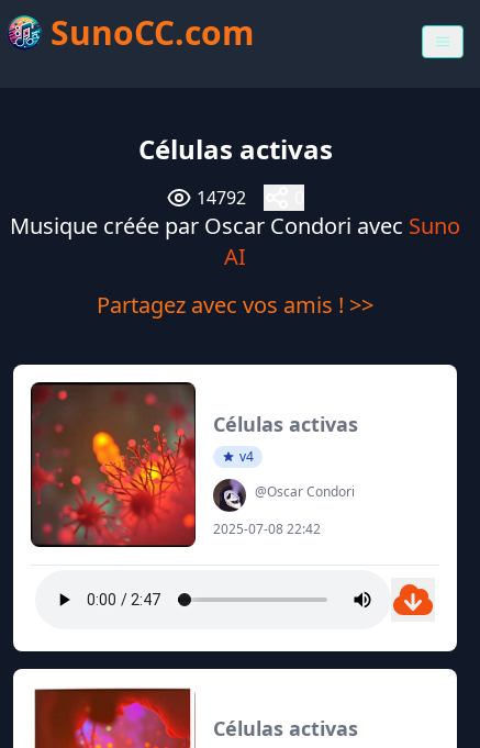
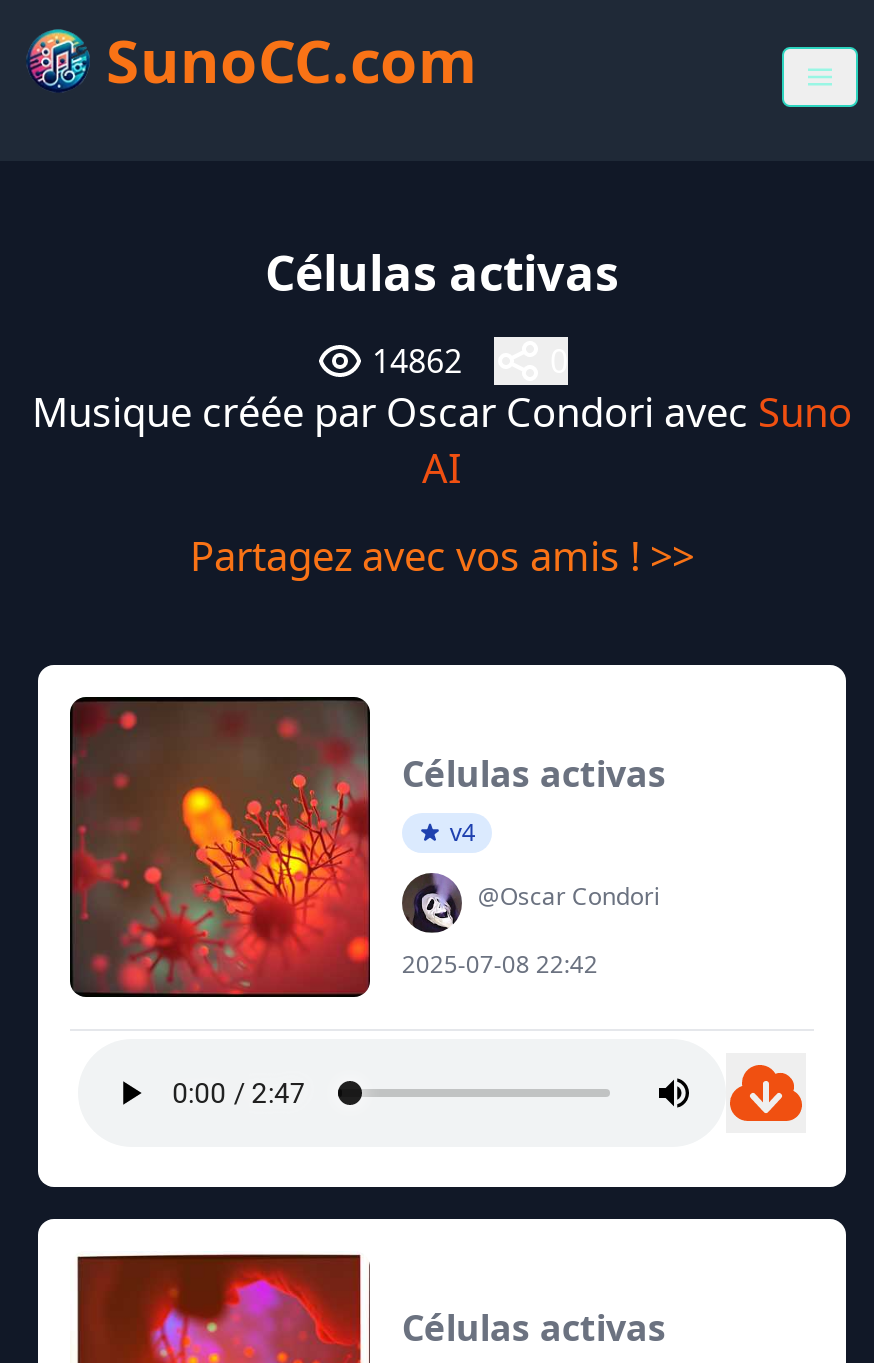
[197,186,304,210] 14792 0 -> [372,339,568,383] 14862 0

